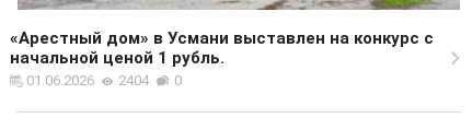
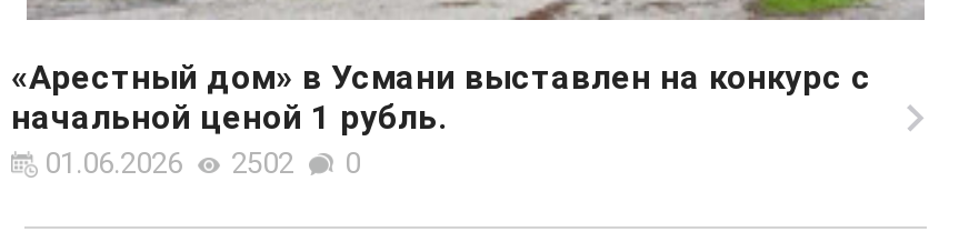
[26,72,182,88] 01.06.2026 2404 0 -> [44,146,360,179] 01.06.2026 2502 0

